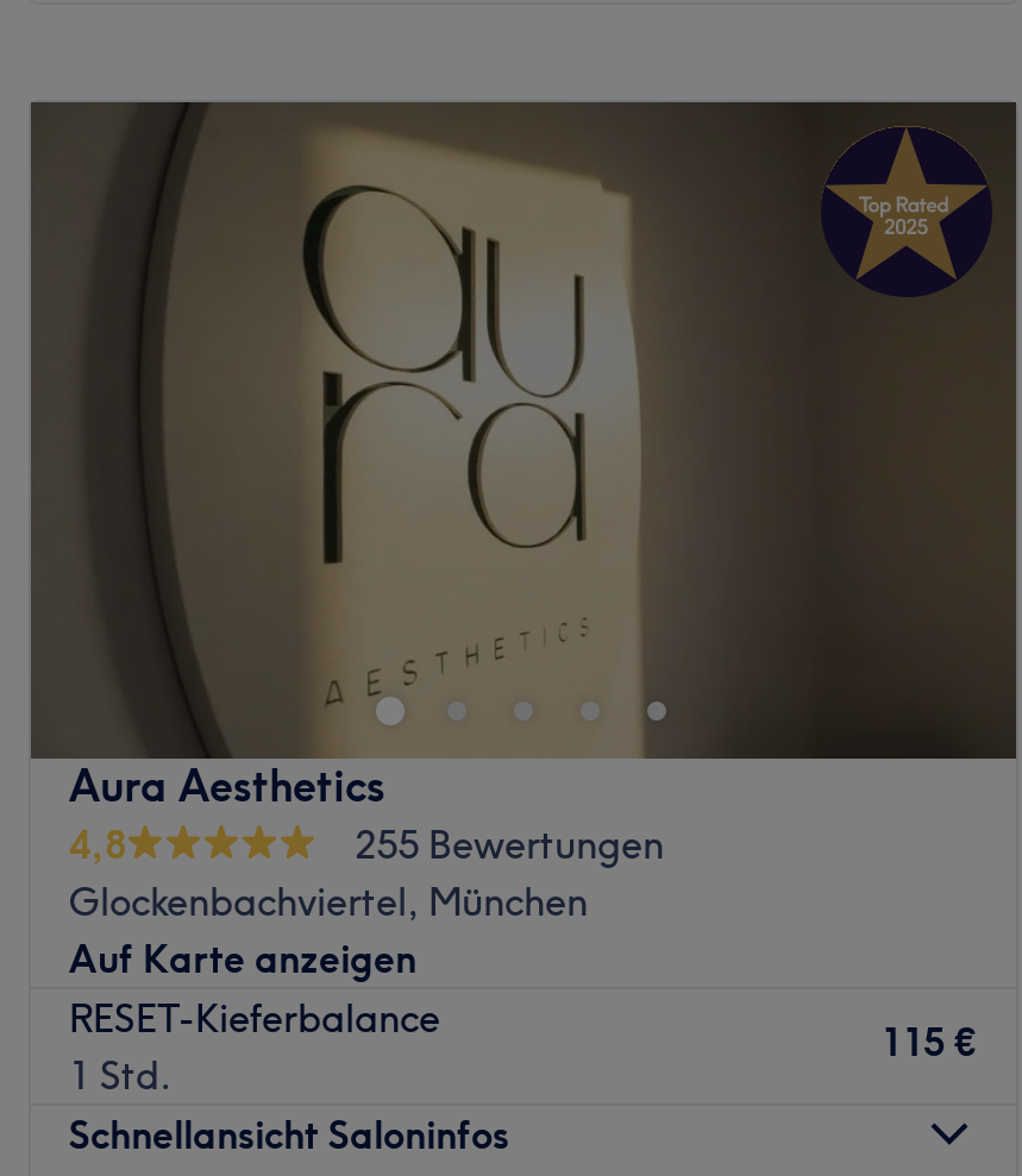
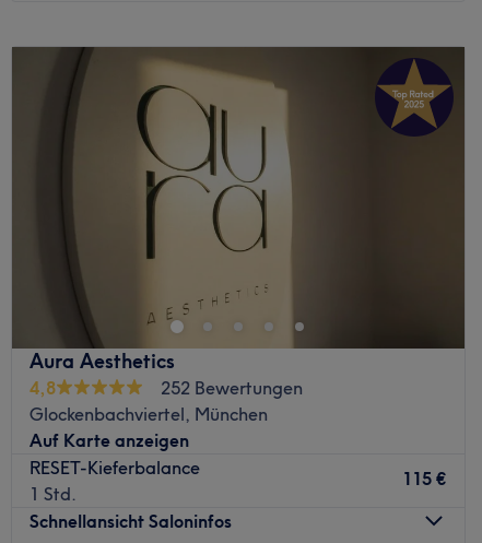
[355,820,664,868] 255 Bewertungen -> [161,377,303,399] 252 Bewertungen

